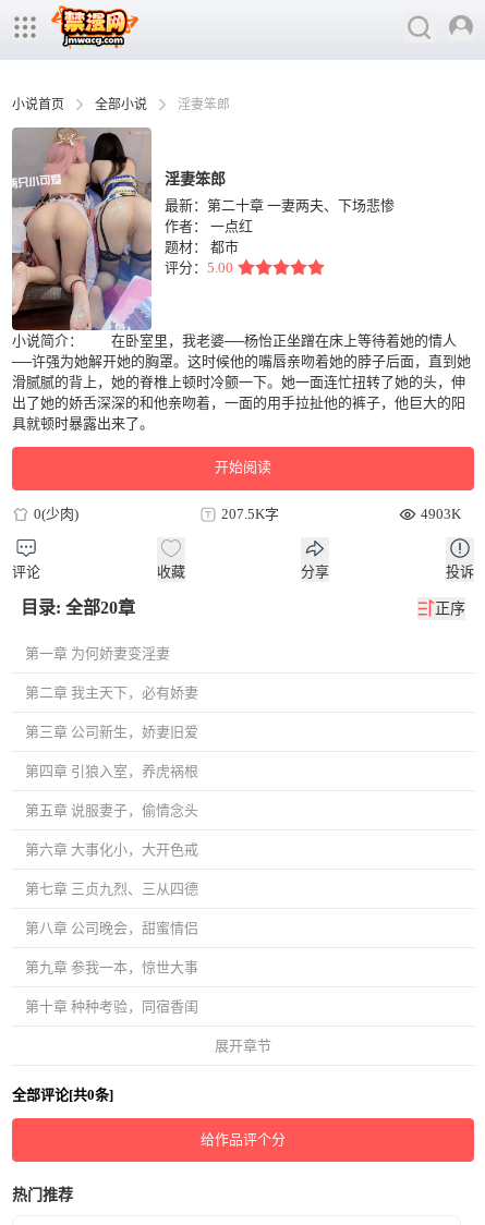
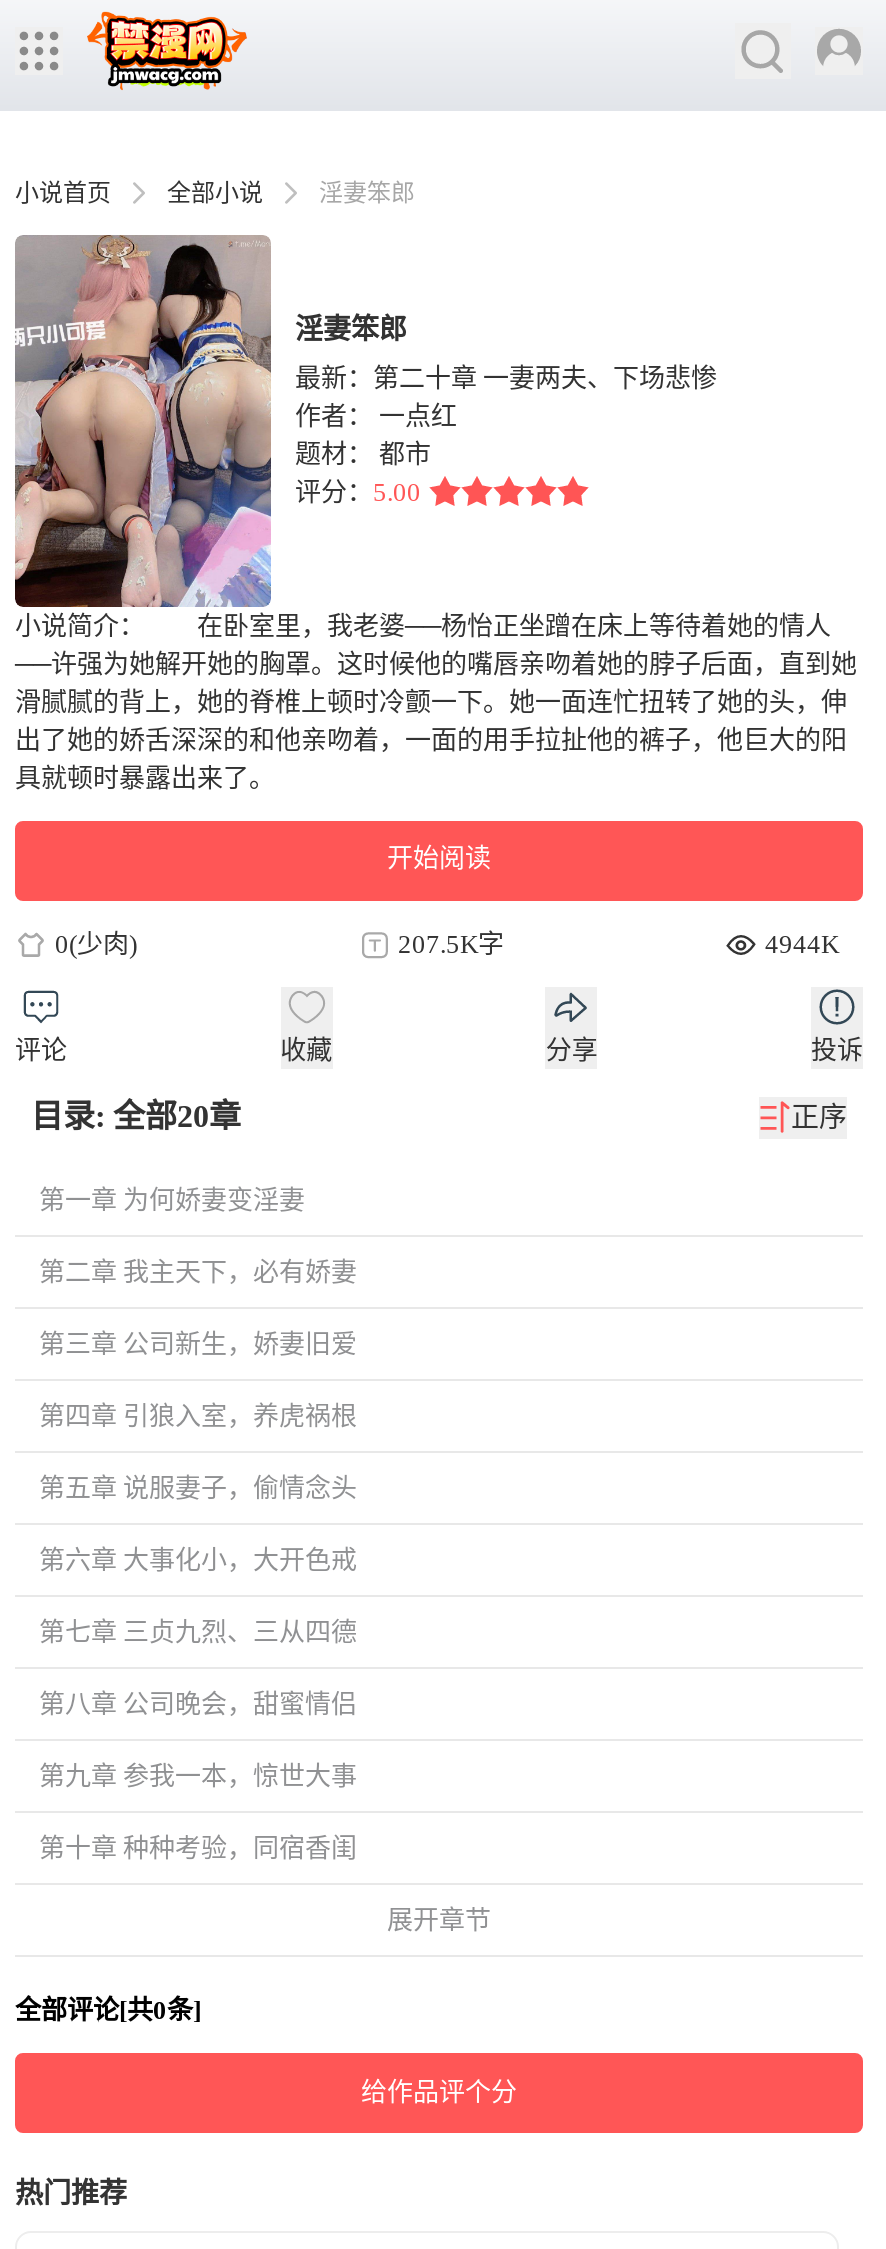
[421,506,461,522] 4903K -> [765,929,839,959] 4944K

